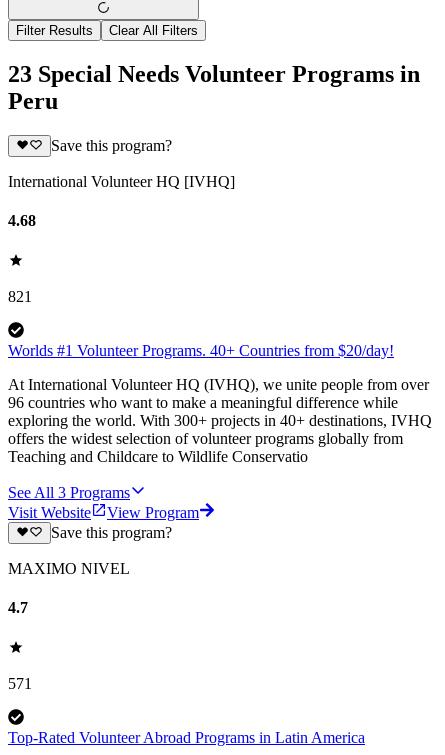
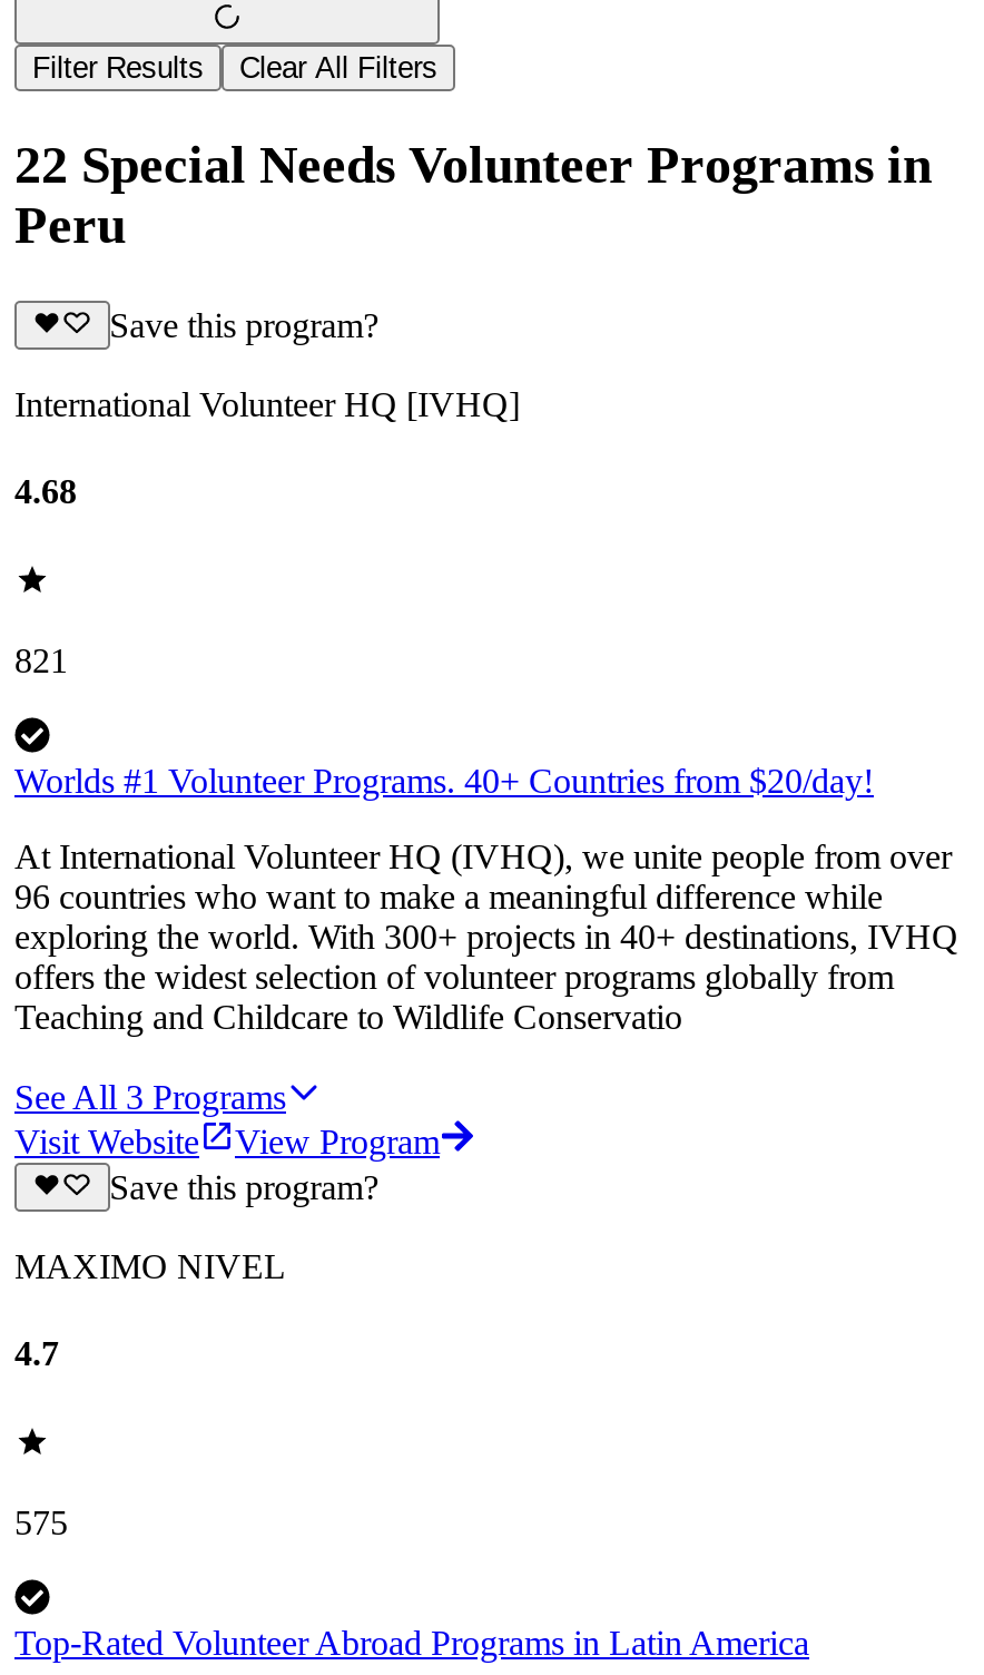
[8,61,420,87] 23 Special Needs Volunteer Programs in -> [14,136,932,194] 22 Special Needs Volunteer Programs in
[8,675,32,692] 571 -> [14,1503,68,1540] 575

